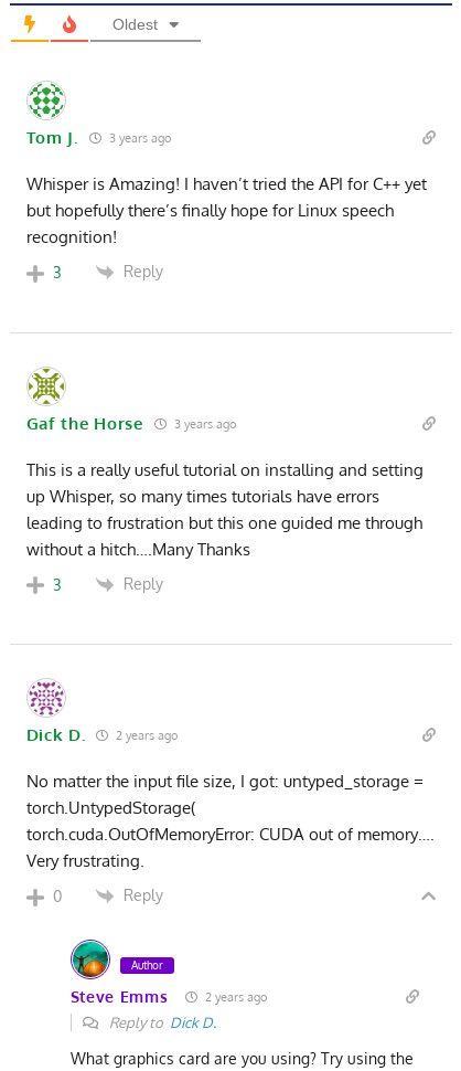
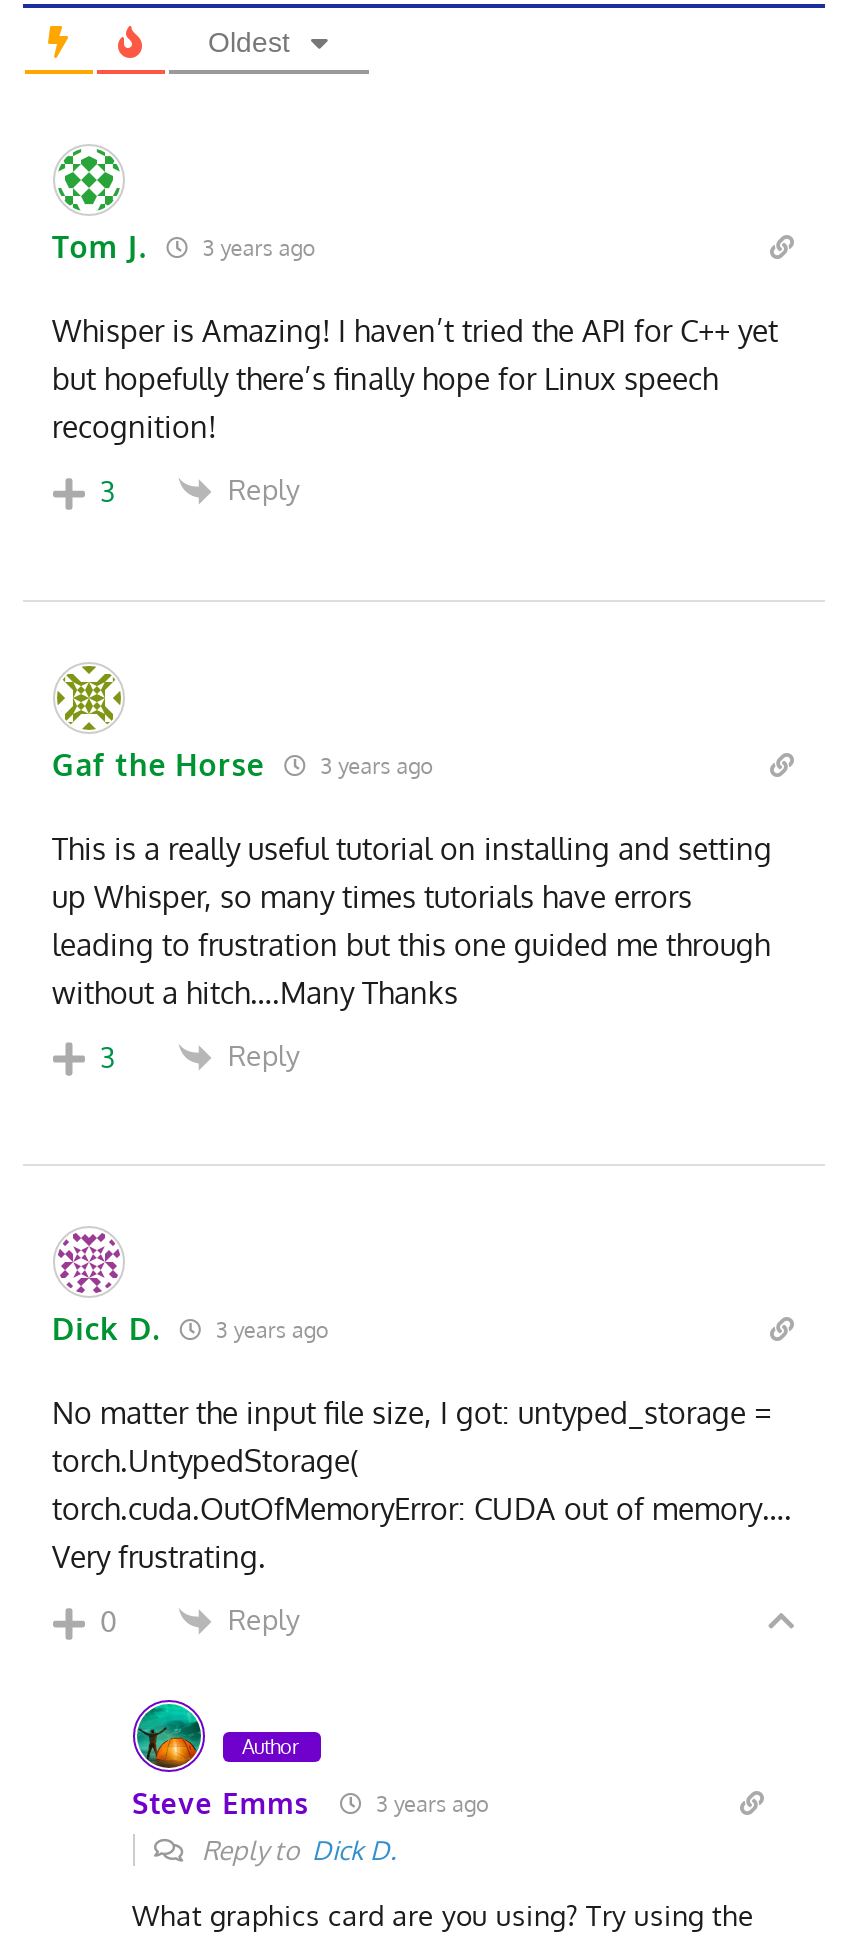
[26,725,178,746] Dick D. 2 years ago -> [52,1310,328,1348] Dick D. 3 years ago
[201,989,266,1004] 2 years ago -> [370,1789,488,1817] 3 years ago

